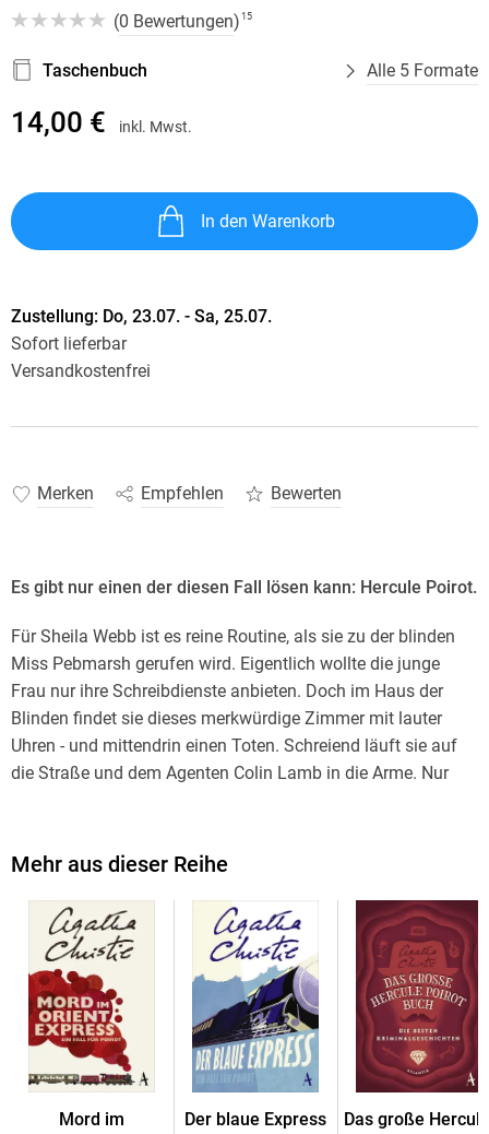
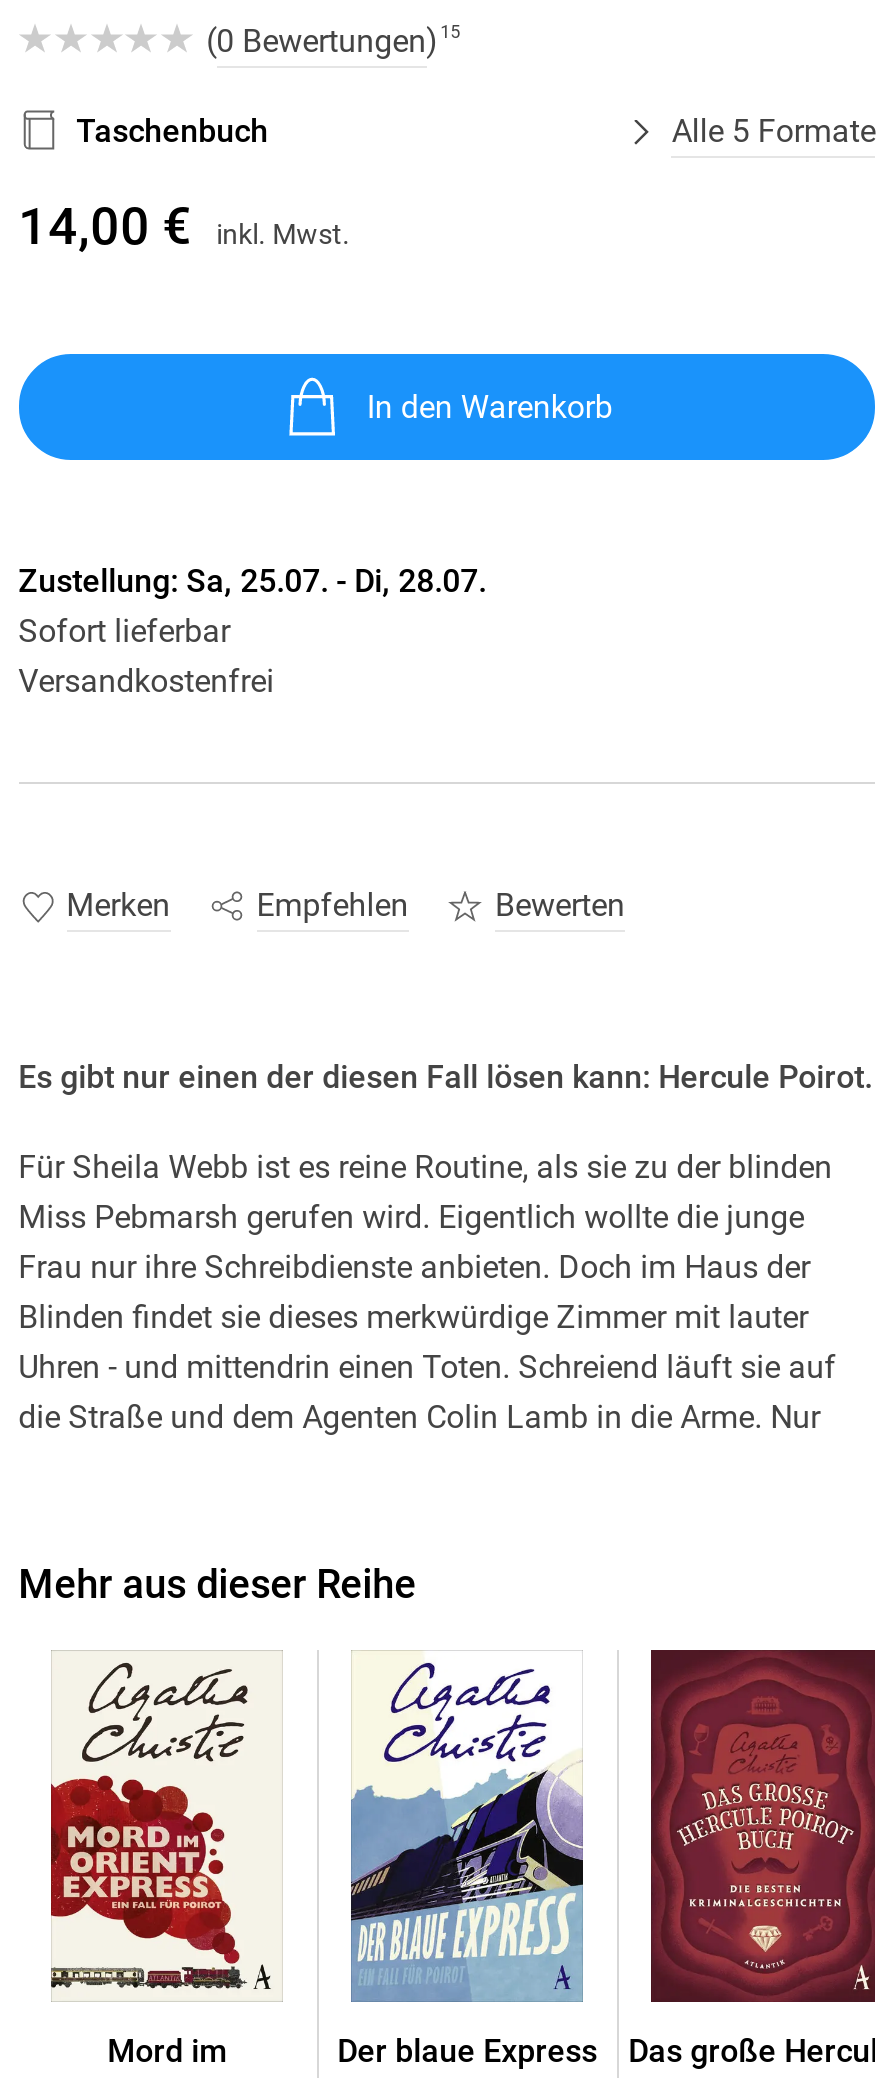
[10,305,271,326] Zustellung: Do, 23.07. - Sa, 25.07. -> [18,561,486,599] Zustellung: Sa, 25.07. - Di, 28.07.

